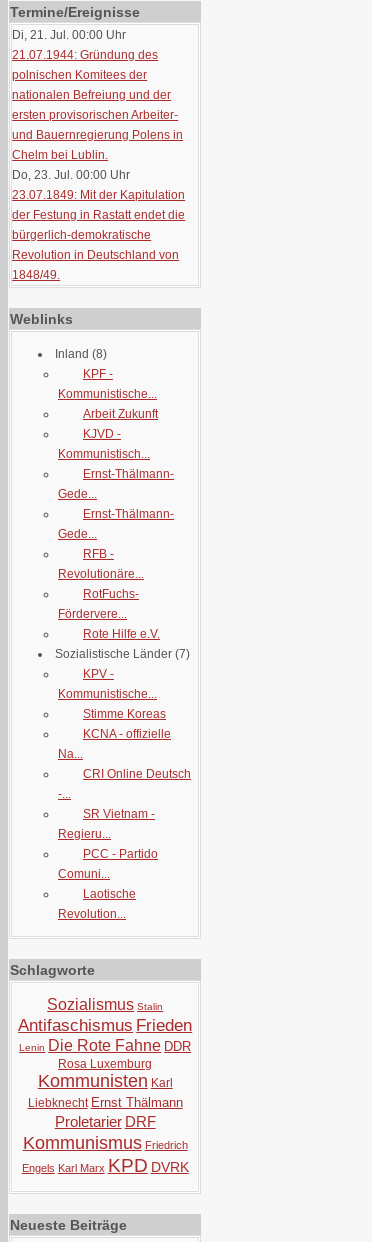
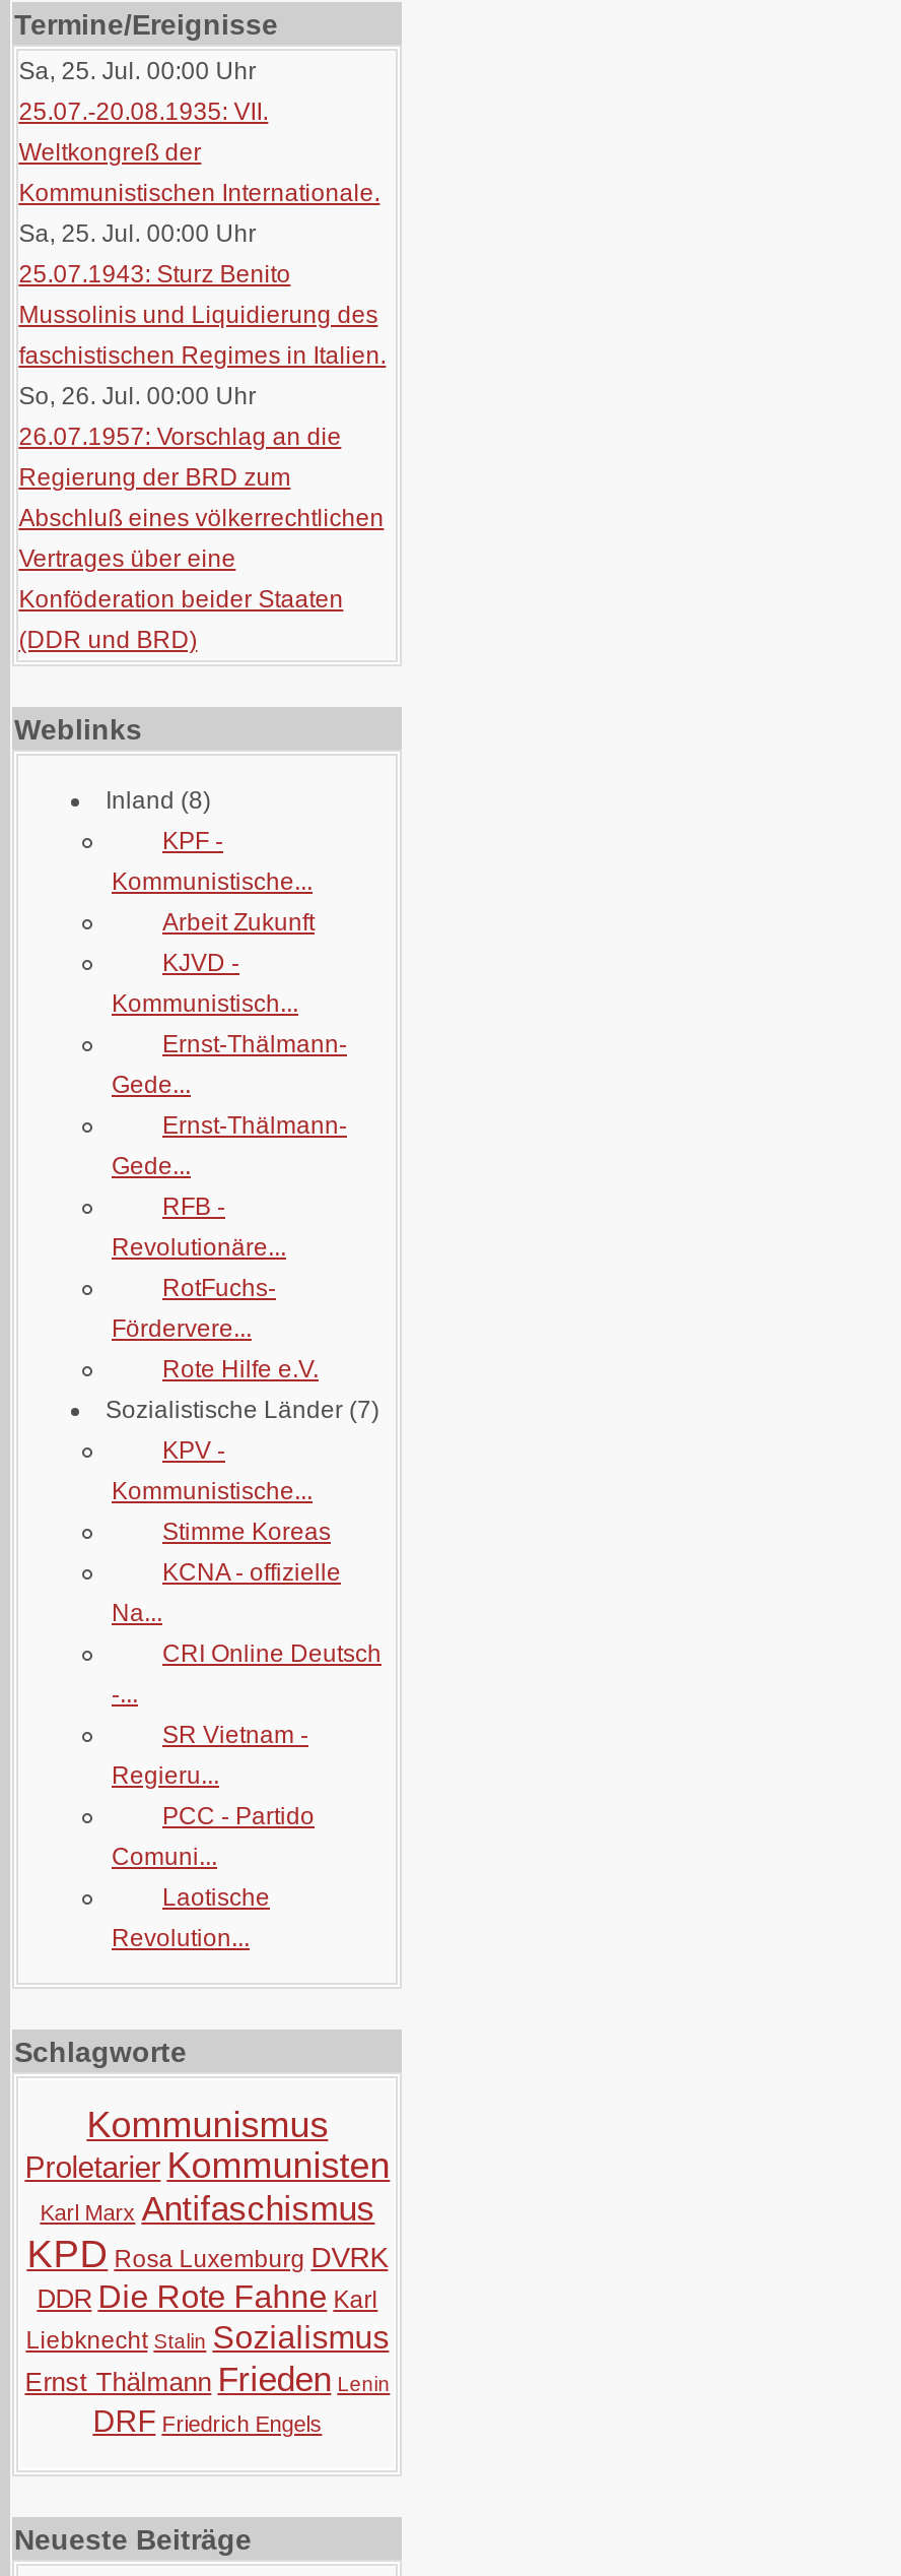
[12,28,185,282] Di, 21. Jul. 00:00 Uhr | 21.07.1944: Gründung des | polnischen Komitees der | nationalen Befreiung und der | ersten provisorischen Arbeiter- | und Bauernregierung Polens in | Chelm bei Lublin. | Do, 23. Jul. 00:00 Uhr | 23.07.1849: Mit der Kapitulation | der Festung in Rastatt endet die | bürgerlich-demokratische | Revolution in Deutschland von | 1848/49. -> [19,57,386,654] Sa, 25. Jul. 00:00 Uhr | 25.07.-20.08.1935: VII. | Weltkongreß der | Kommunistischen Internationale. | Sa, 25. Jul. 00:00 Uhr | 25.07.1943: Sturz Benito | Mussolinis und Liquidierung des | faschistischen Regimes in Italien. | So, 26. Jul. 00:00 Uhr | 26.07.1957: Vorschlag an die | Regierung der BRD zum | Abschluß eines völkerrechtlichen | Vertrages über eine | Konföderation beider Staaten | (DDR und BRD)
[18,996,192,1176] Sozialismus Stalin | Antifaschismus Frieden | Lenin Die Rote Fahne DDR | Rosa Luxemburg | Kommunisten Karl | Liebknecht Ernst Thälmann | Proletarier DRF | Kommunismus Friedrich | Engels Karl Marx KPD DVRK -> [25,2105,390,2438] Kommunismus | Proletarier Kommunisten | Karl Marx Antifaschismus | KPD Rosa Luxemburg DVRK | DDR Die Rote Fahne Karl | Liebknecht Stalin Sozialismus | Ernst Thälmann Frieden Lenin | DRF Friedrich Engels

